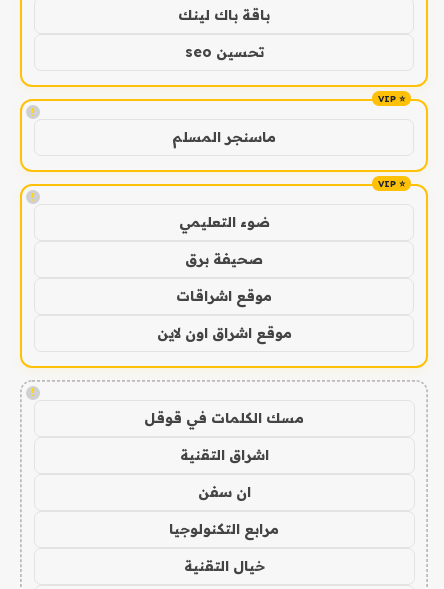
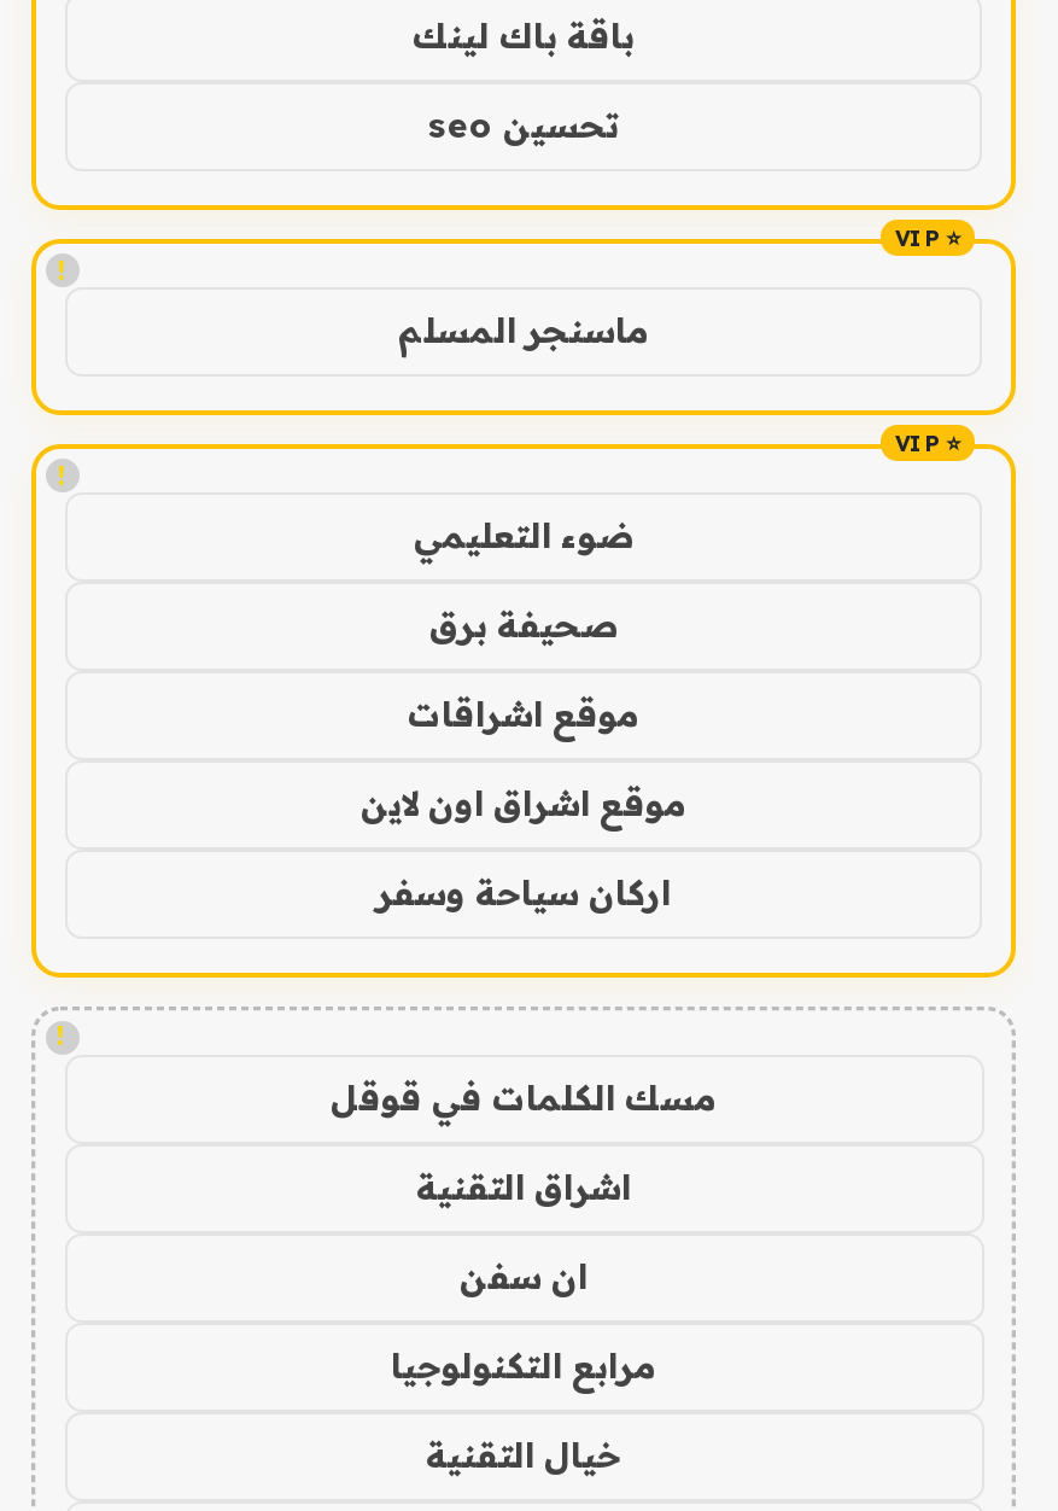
none -> [376,871,671,915] اركان سياحة وسفر

